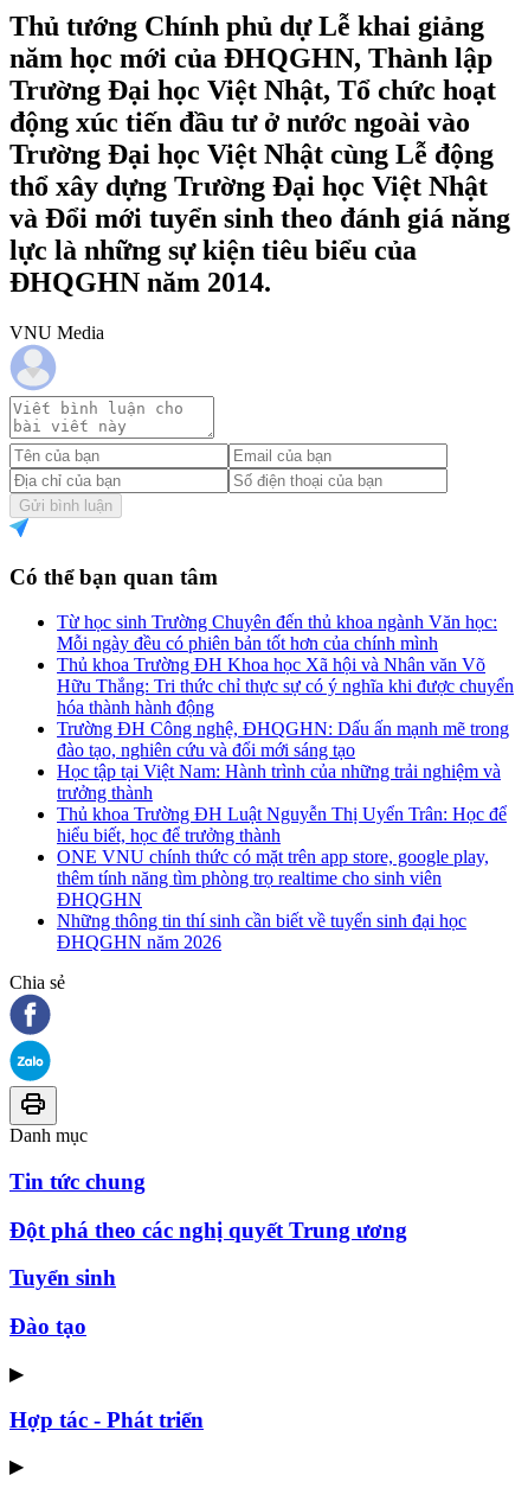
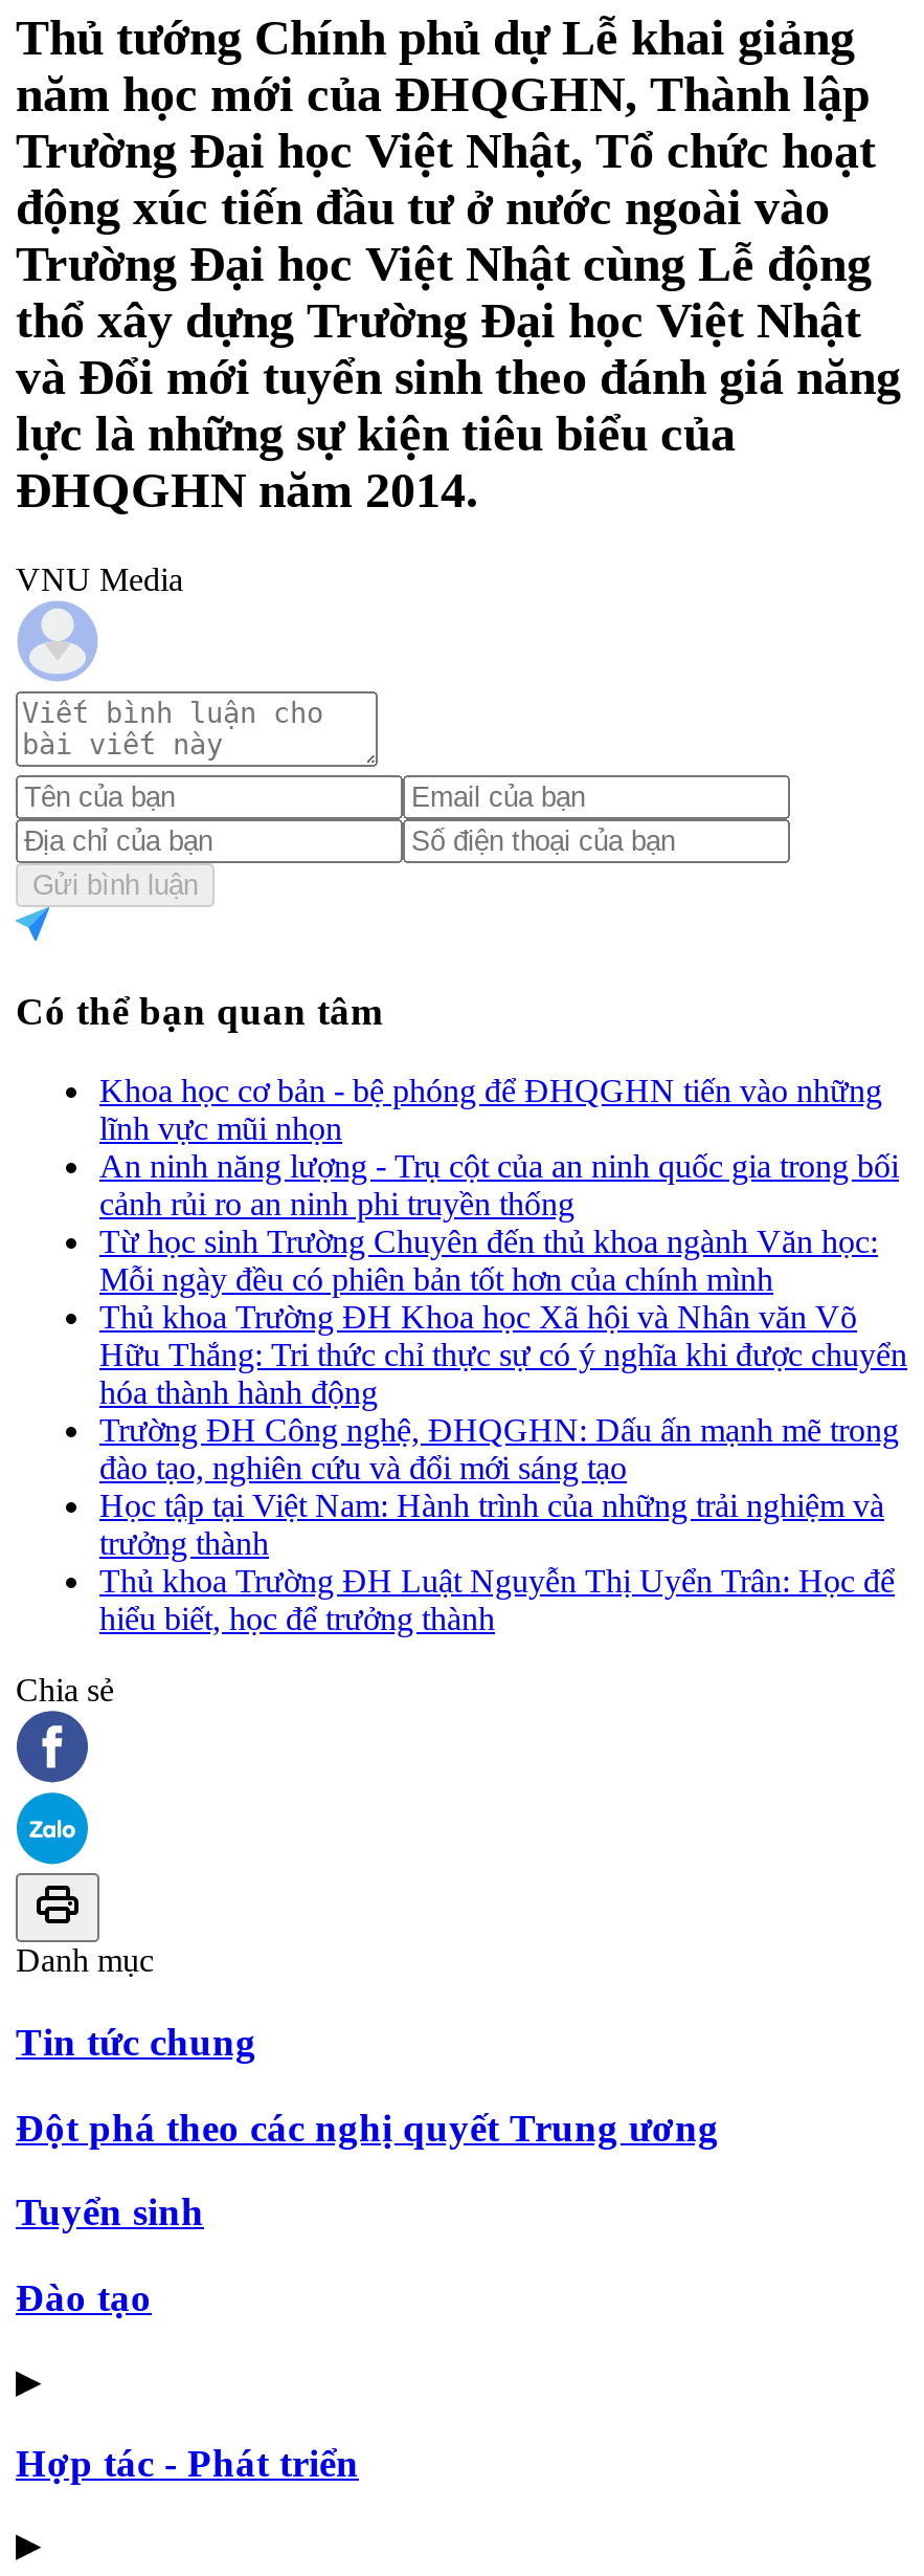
none -> [99,1073,899,1222] Khoa học cơ bản - bệ phóng để ĐHQGHN tiến vào những | lĩnh vực mũi nhọn | An ninh năng lượng - Trụ cột của an ninh quốc gia trong bối | cảnh rủi ro an ninh phi truyền thống
moved [57,612,514,846] -> [99,1224,907,1637]: Từ học sinh Trường Chuyên đến thủ khoa ngành Văn học: | Mỗi ngày đều có phiên bản tốt hơn của chính mình | Thủ khoa Trường ĐH Khoa học Xã hội và Nhân văn Võ | ... | Thủ khoa Trường ĐH Luật Nguyễn Thị Uyển Trân: Học để | hiểu biết, học để trưởng thành
[57,847,489,952] ONE VNU chính thức có mặt trên app store, google play, | thêm tính năng tìm phòng trọ realtime cho sinh viên | ĐHQGHN | Những thông tin thí sinh cần biết về tuyển sinh đại học | ĐHQGHN năm 2026 -> none

